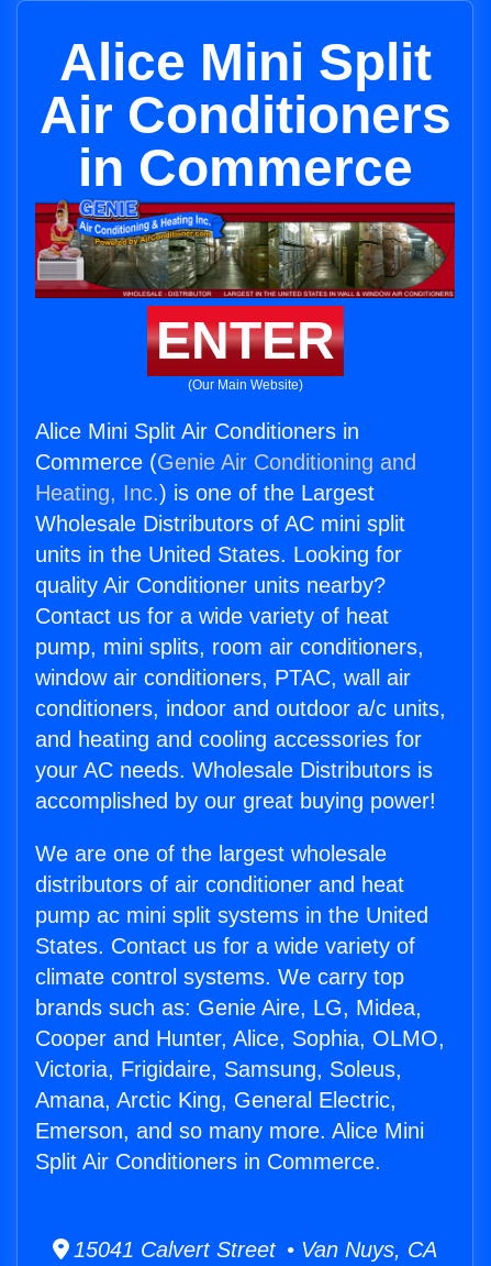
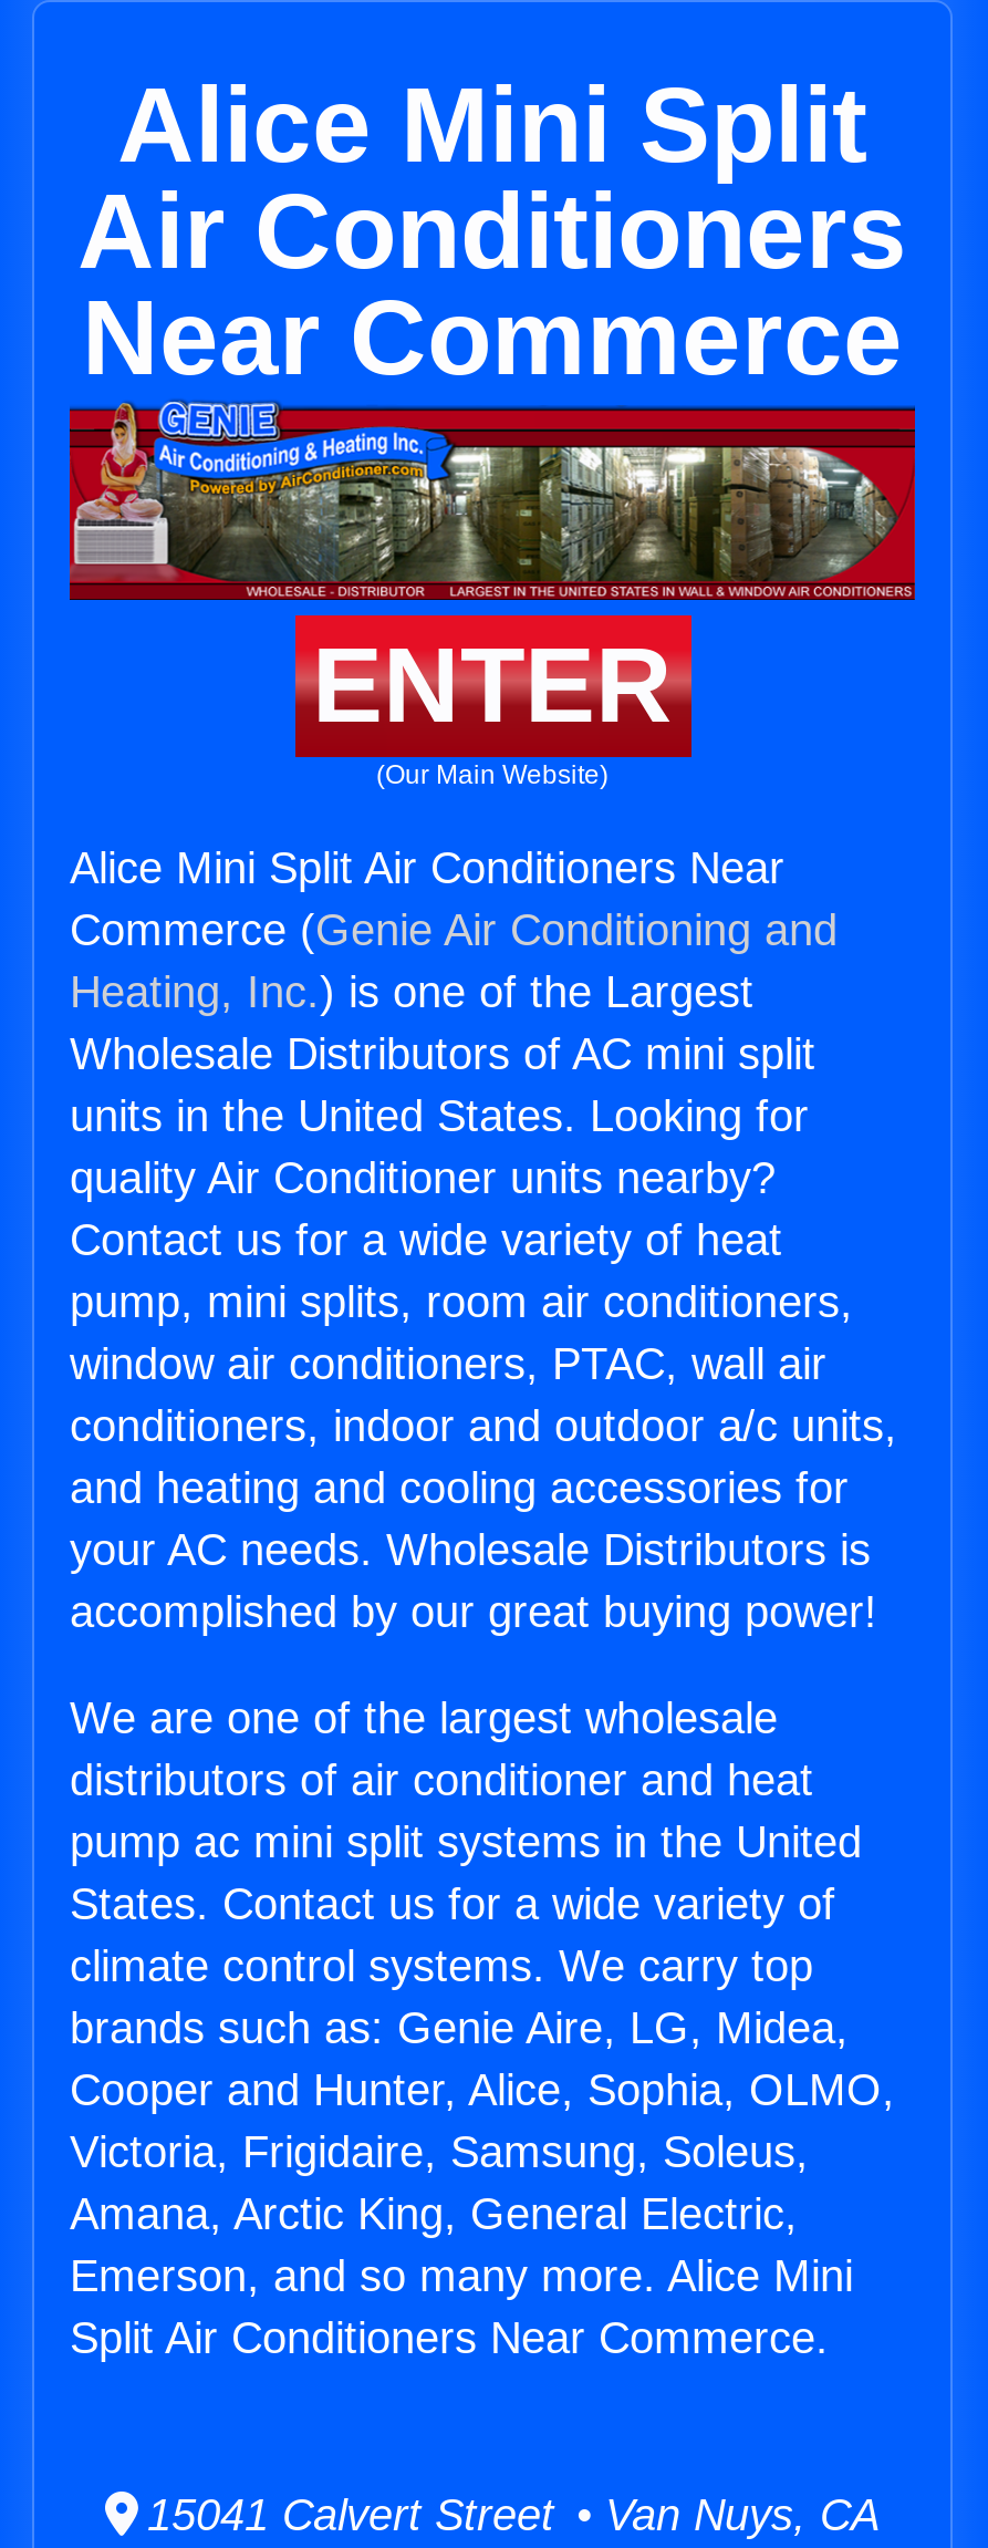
[77,139,412,197] in Commerce -> [82,279,903,396] Near Commerce
[35,419,359,443] Alice Mini Split Air Conditioners in -> [70,844,784,892] Alice Mini Split Air Conditioners Near
[35,1150,381,1174] Split Air Conditioners in Commerce. -> [70,2314,829,2362] Split Air Conditioners Near Commerce.

